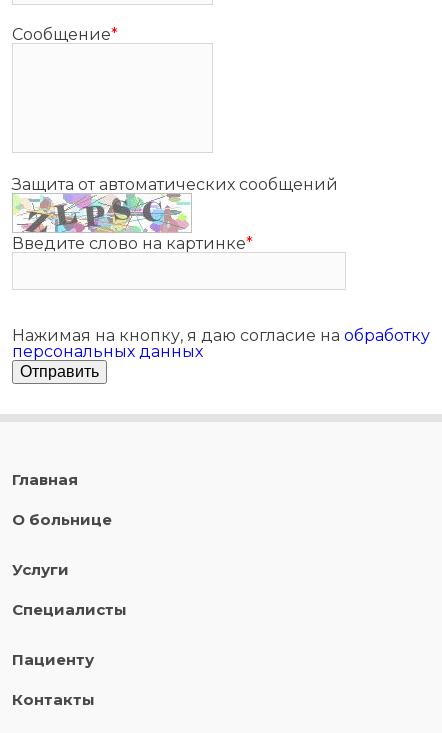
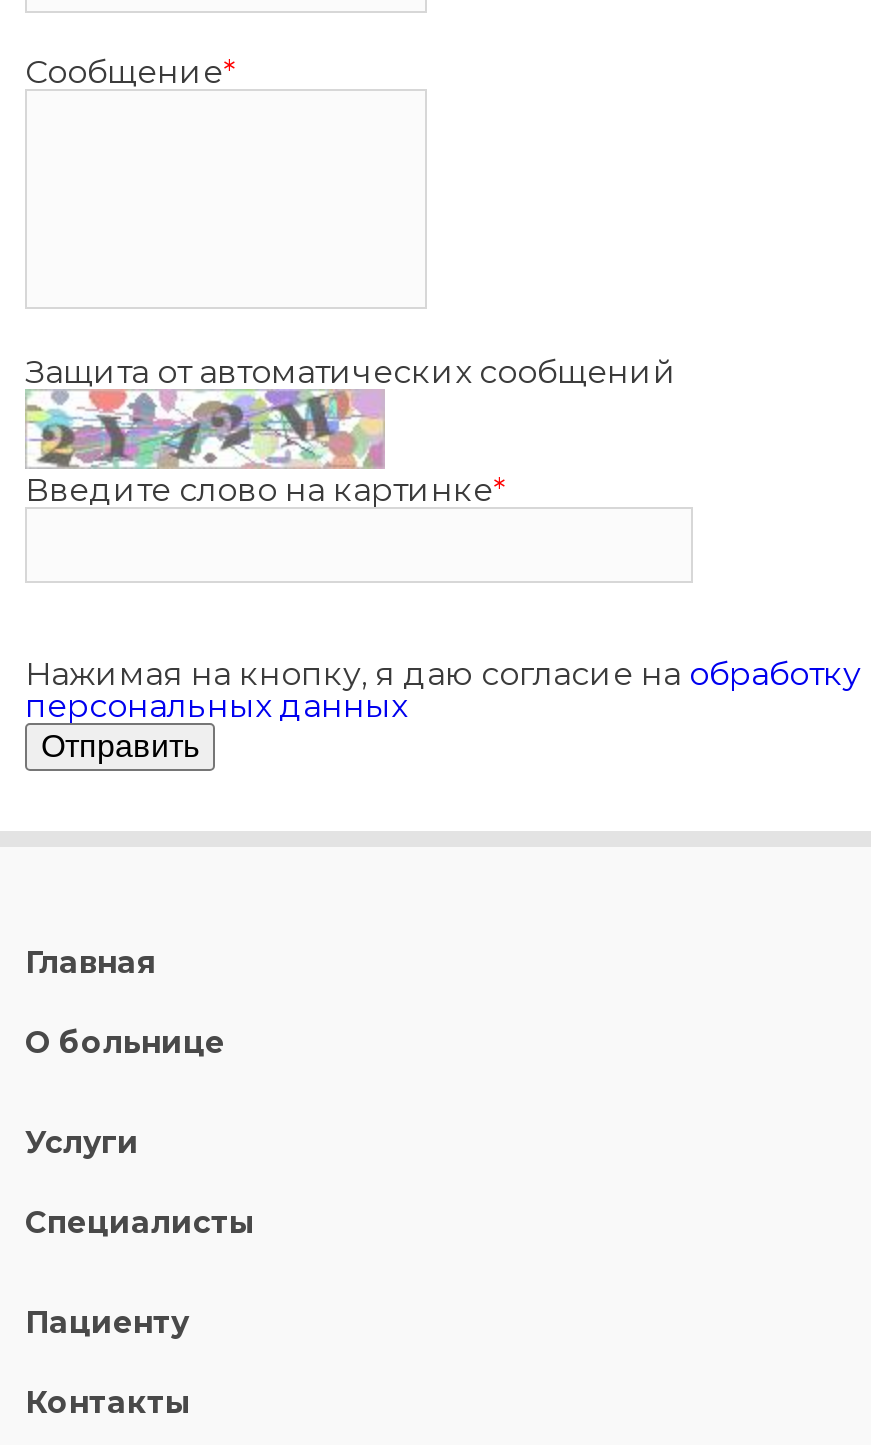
[12,197,192,232] [image] -> [25,397,385,467] [image]

